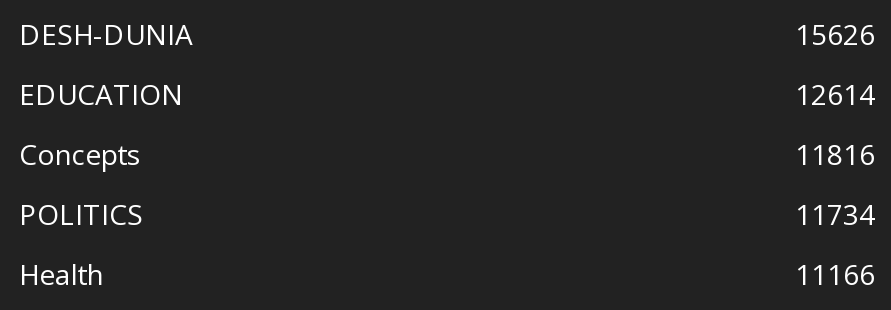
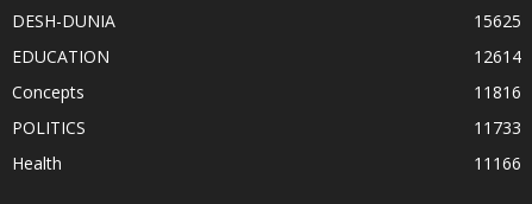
[795,14,875,52] 15626 -> [474,9,521,31] 15625
[795,194,875,232] 11734 -> [474,116,521,138] 11733

